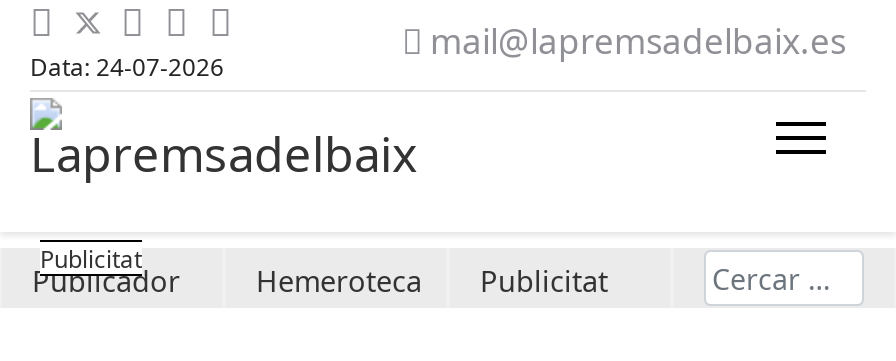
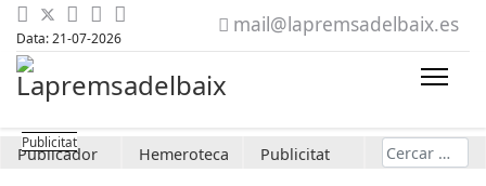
[30,50,224,84] Data: 24-07-2026 -> [16,29,121,48] Data: 21-07-2026

